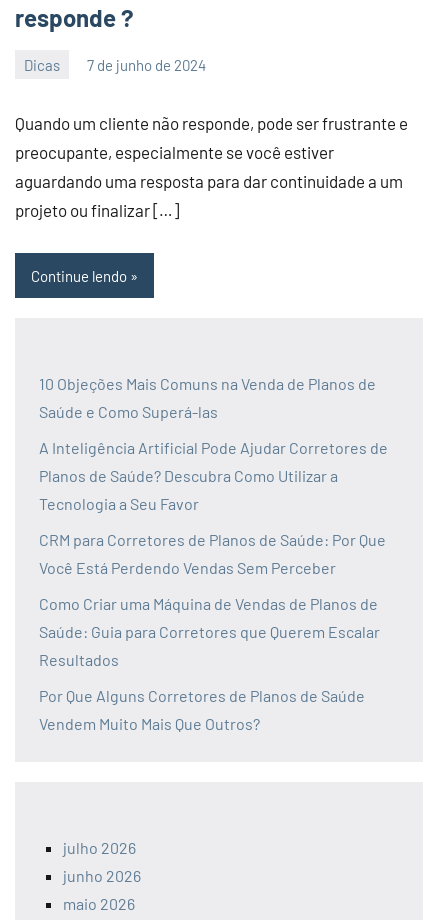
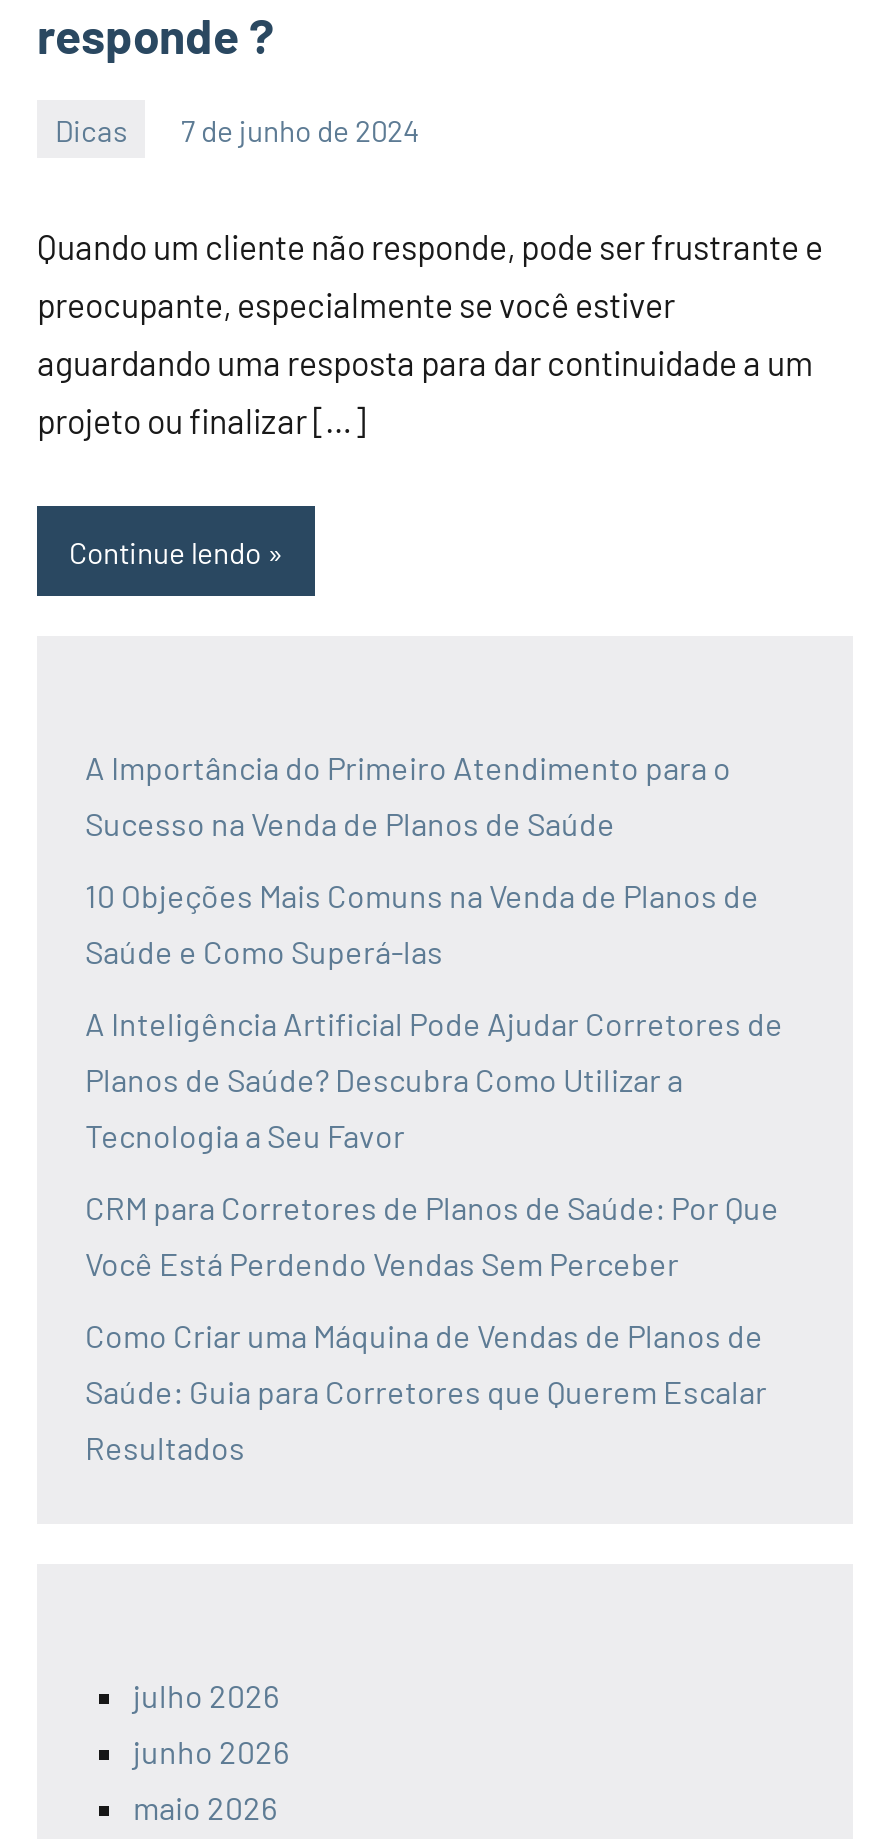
none -> [85,748,731,842] A Importância do Primeiro Atendimento para o | Sucesso na Venda de Planos de Saúde
moved [39,374,388,669] -> [85,876,783,1466]: 10 Objeções Mais Comuns na Venda de Planos de | Saúde e Como Superá-las | A Inteligência Artificial Pode Ajudar Corretores de | ... | Saúde: Guia para Corretores que Querem Escalar | Resultados
[39,686,365,733] Por Que Alguns Corretores de Planos de Saúde | Vendem Muito Mais Que Outros? -> none

